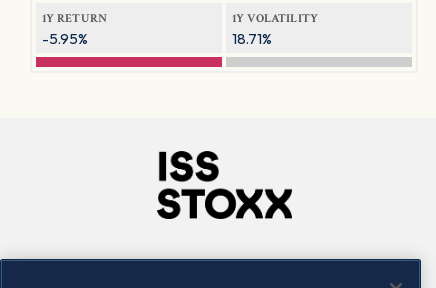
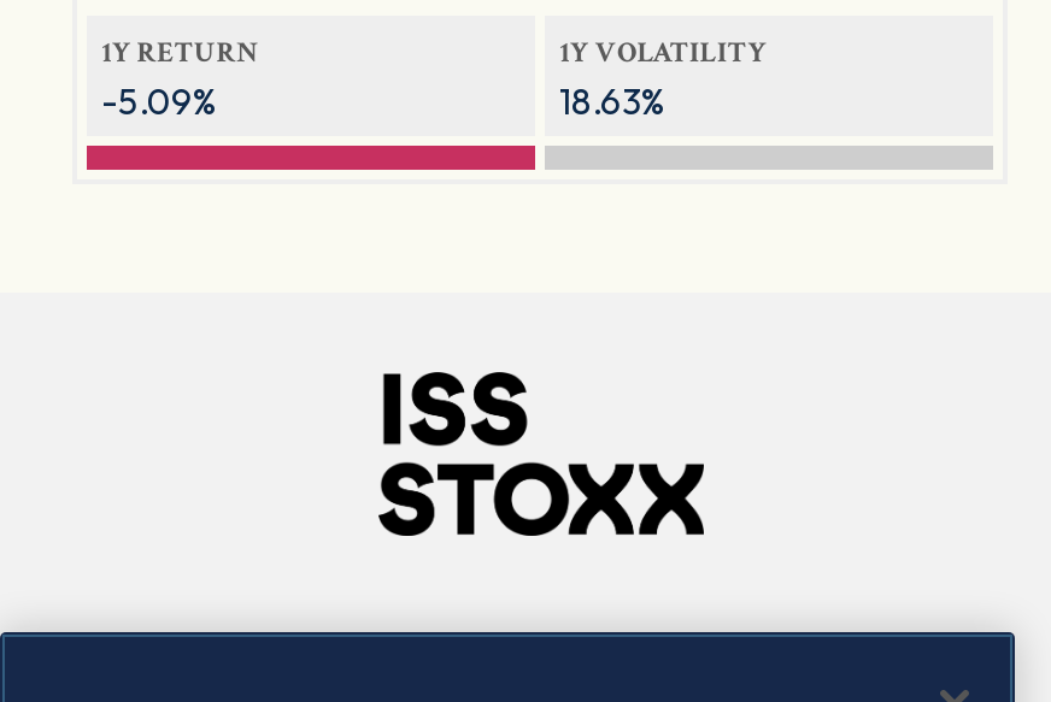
[42,29,88,48] -5.95% -> [101,78,217,124] -5.09%
[232,29,272,48] 18.71% -> [559,78,665,124] 18.63%

